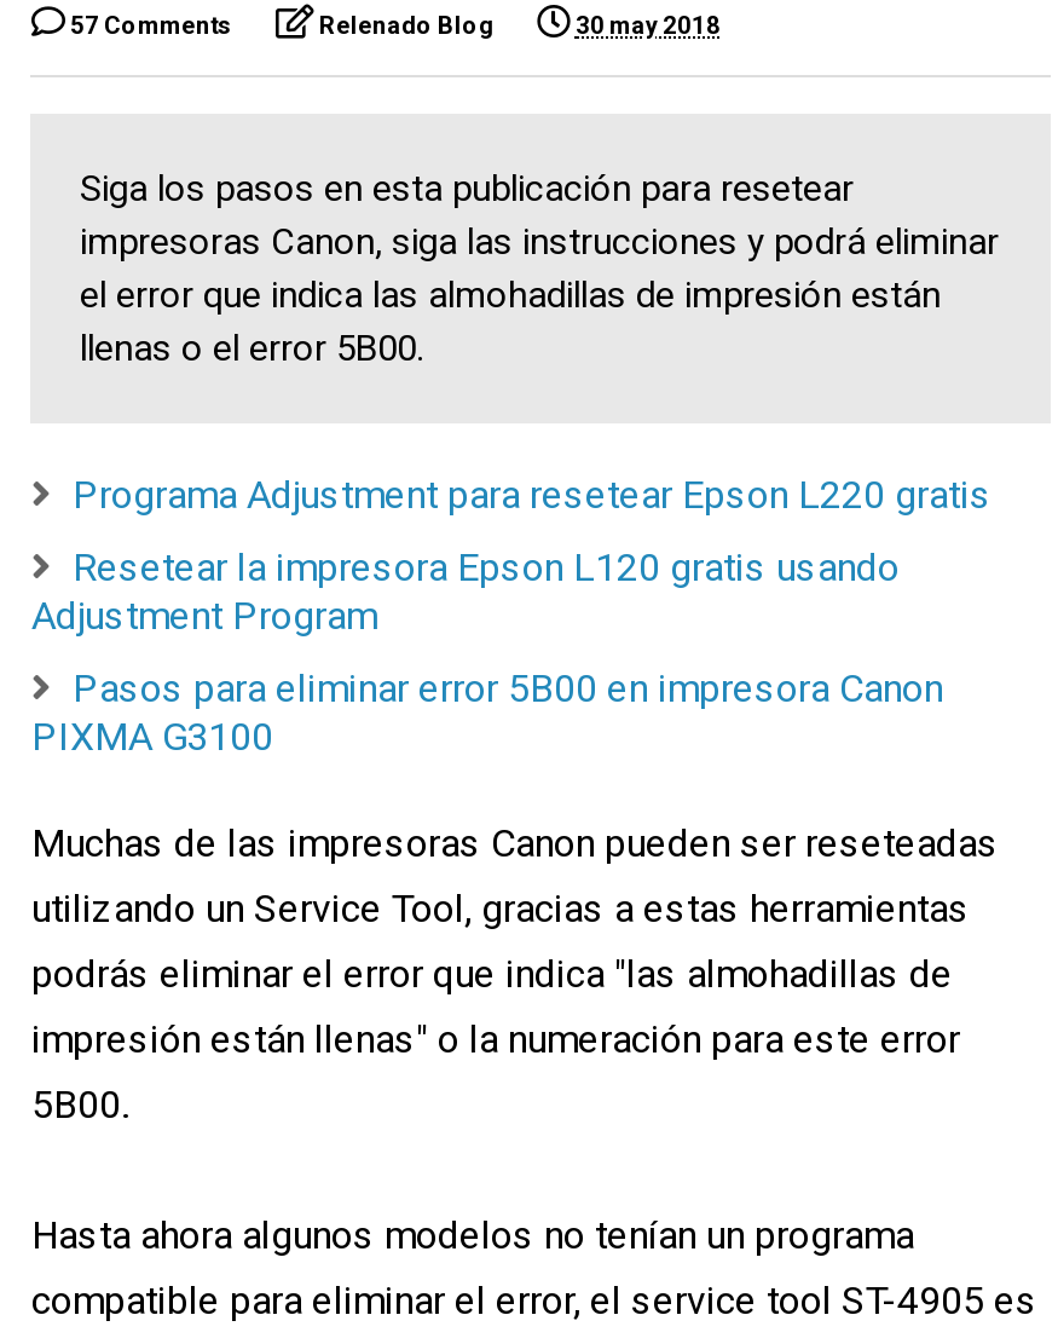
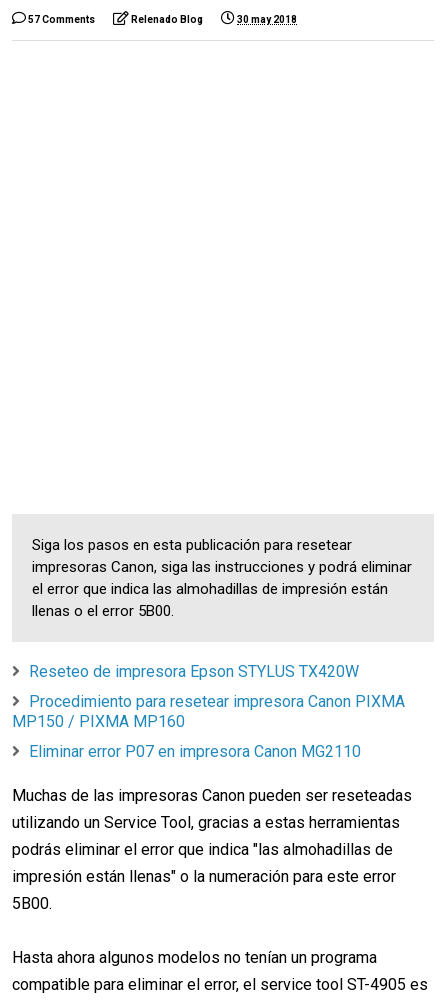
moved [80,167,999,370] -> [32,536,412,620]: Siga los pasos en esta publicación para resetear | impresoras Canon, siga las instrucciones y podrá eliminar | el error que indica las almohadillas de impresión están | llenas o el error 5B00.
[72,472,991,518] Programa Adjustment para resetear Epson L220 gratis -> [29,662,359,681] Reseteo de impresora Epson STYLUS TX420W
[31,544,899,639] Resetear la impresora Epson L120 gratis usando | Adjustment Program -> [12,692,405,731] Procedimiento para resetear impresora Canon PIXMA | MP150 / PIXMA MP160
[31,665,943,760] Pasos para eliminar error 5B00 en impresora Canon | PIXMA G3100 -> [29,742,361,761] Eliminar error P07 en impresora Canon MG2110

